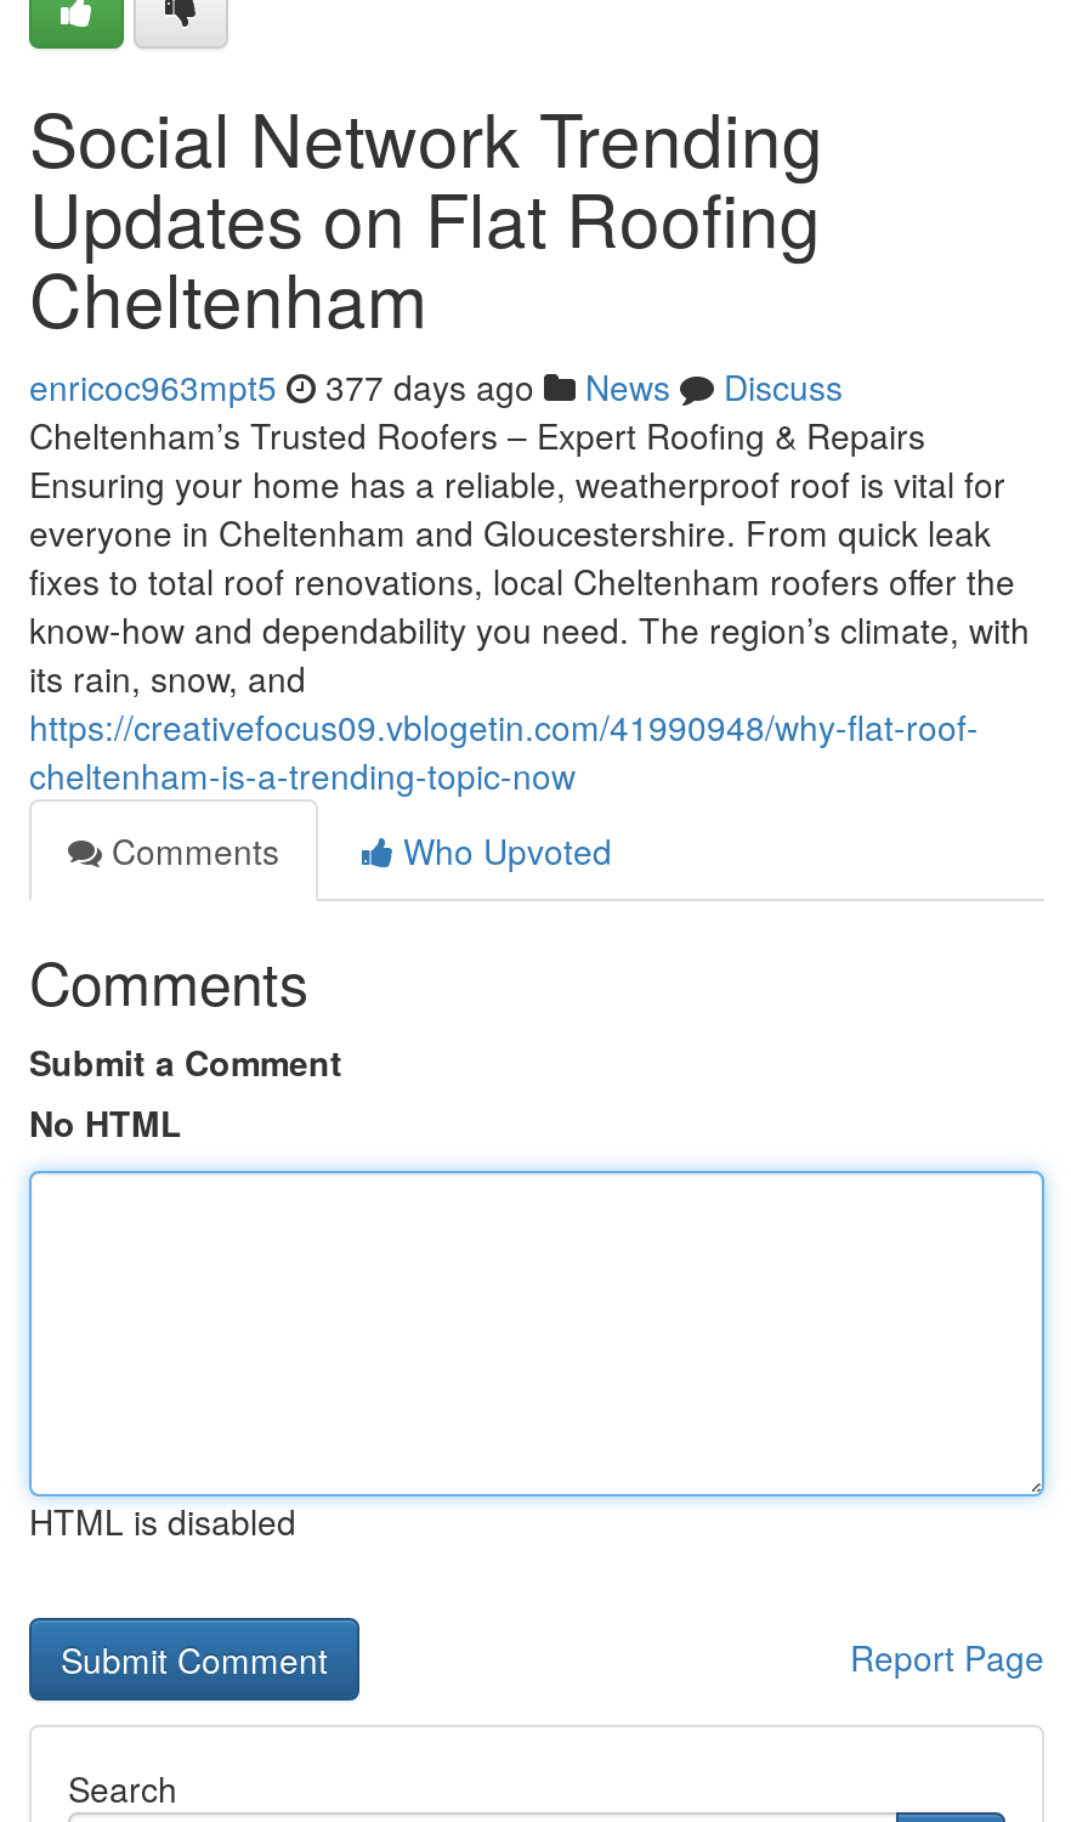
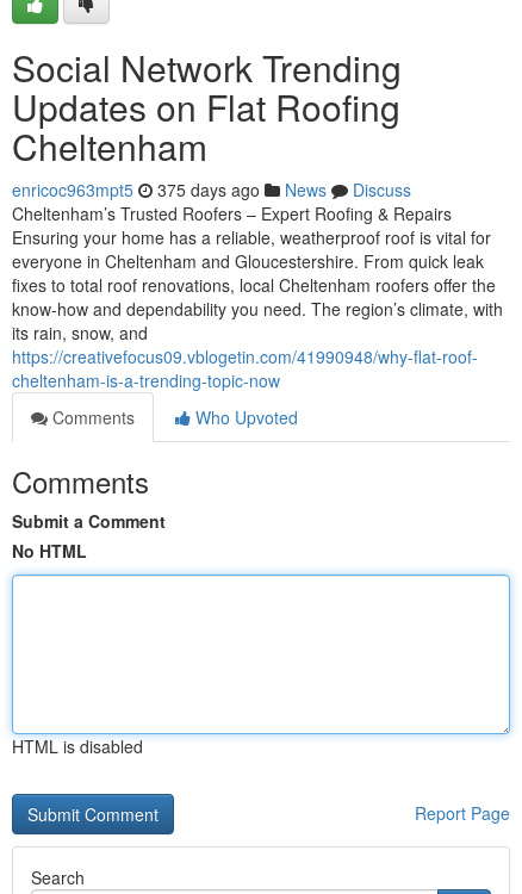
[29,362,843,411] enricoc963mpt5 377 days ago News Discuss -> [12,178,411,201] enricoc963mpt5 375 days ago News Discuss

